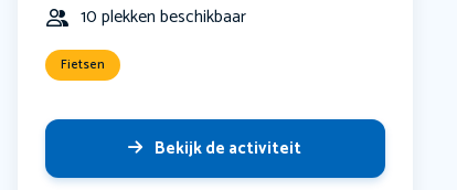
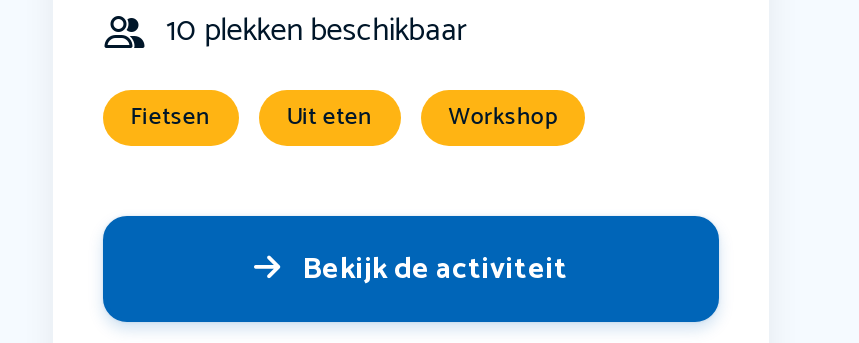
none -> [287,99,557,137] Uit eten | Workshop

